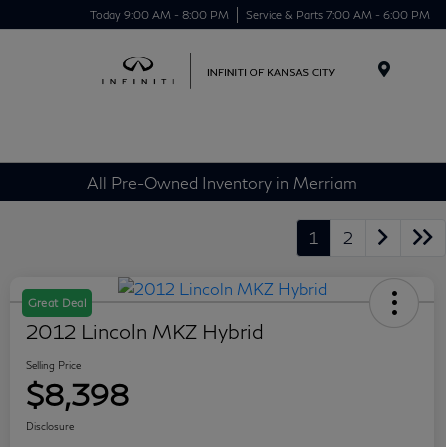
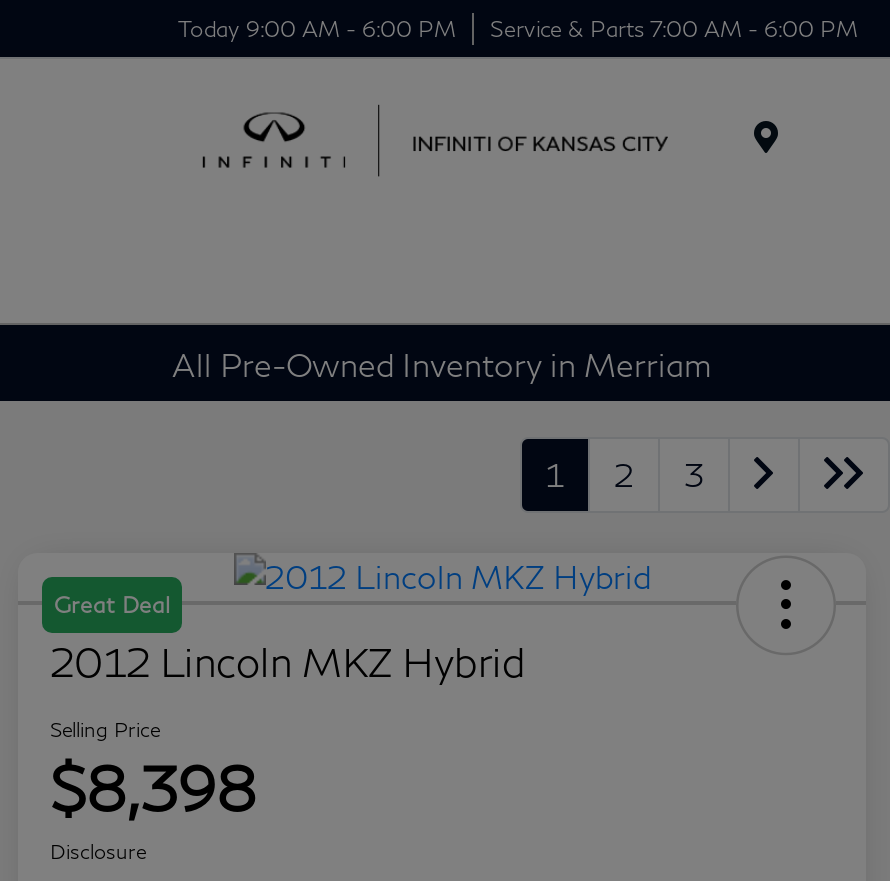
[90,7,430,20] Today 9:00 AM - 8:00 PM Service & Parts 7:00 AM - 6:00 PM -> [178,14,858,40] Today 9:00 AM - 6:00 PM Service & Parts 7:00 AM - 6:00 PM
none -> [684,455,704,493] 3

